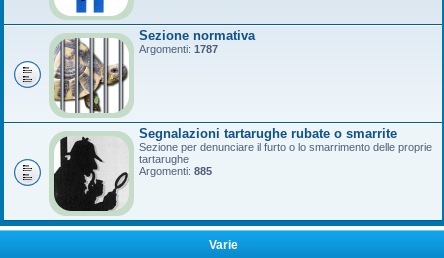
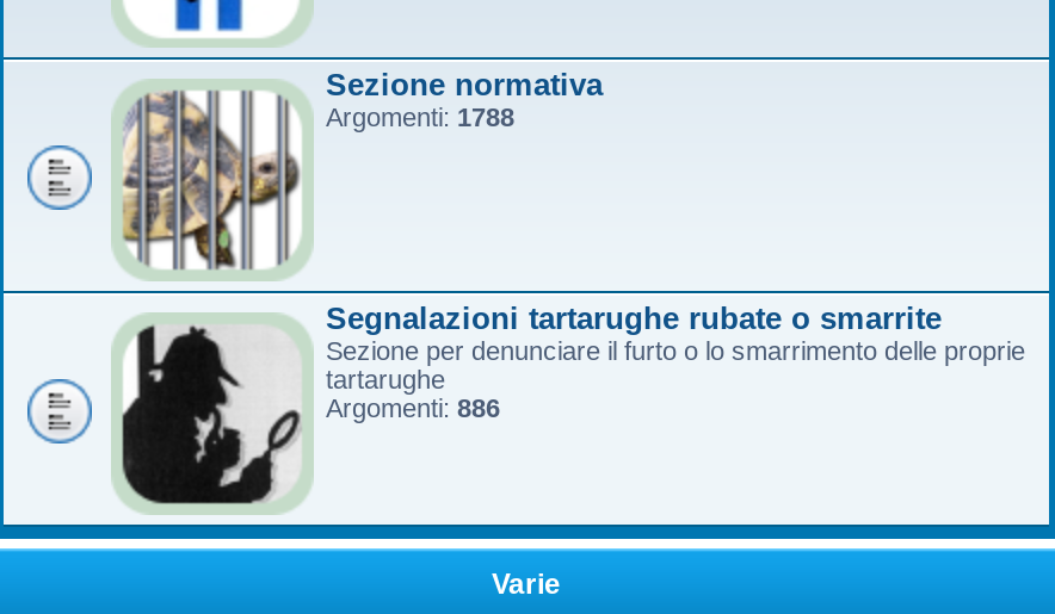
[139,43,218,55] Argomenti: 1787 -> [326,103,514,131] Argomenti: 1788
[139,165,212,177] Argomenti: 885 -> [326,393,500,422] Argomenti: 886

